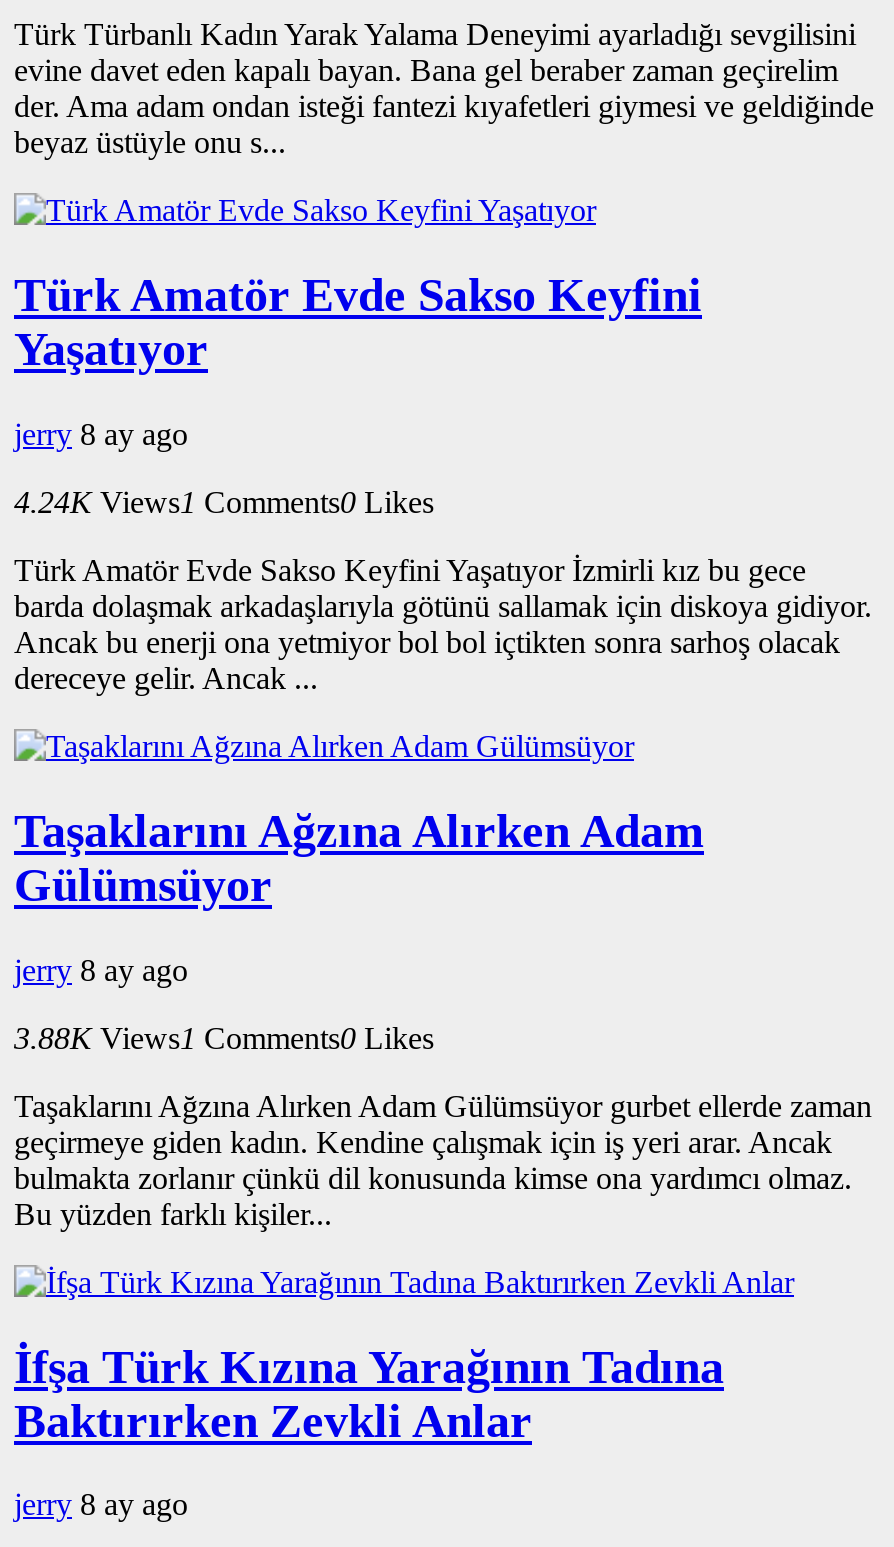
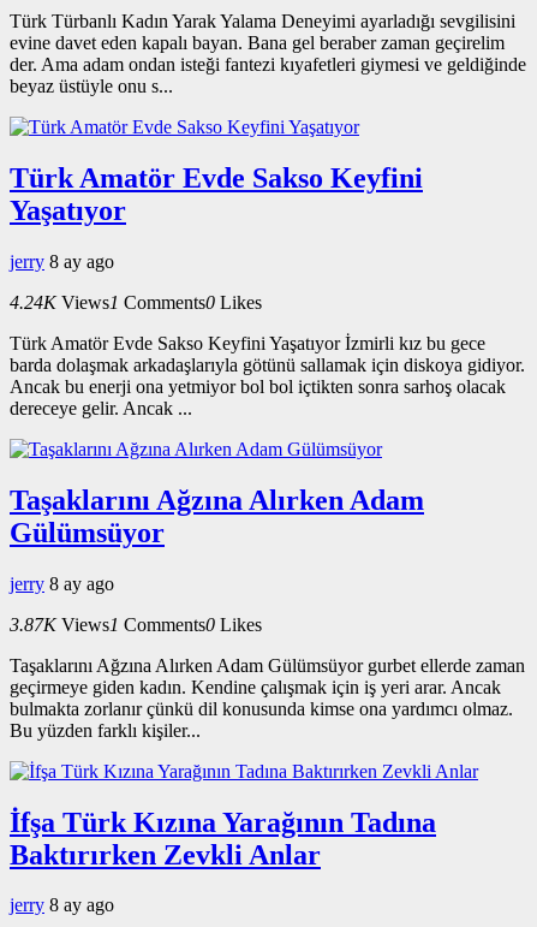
[14,1020,434,1054] 3.88K Views1 Comments0 Likes -> [10,614,262,634] 3.87K Views1 Comments0 Likes

